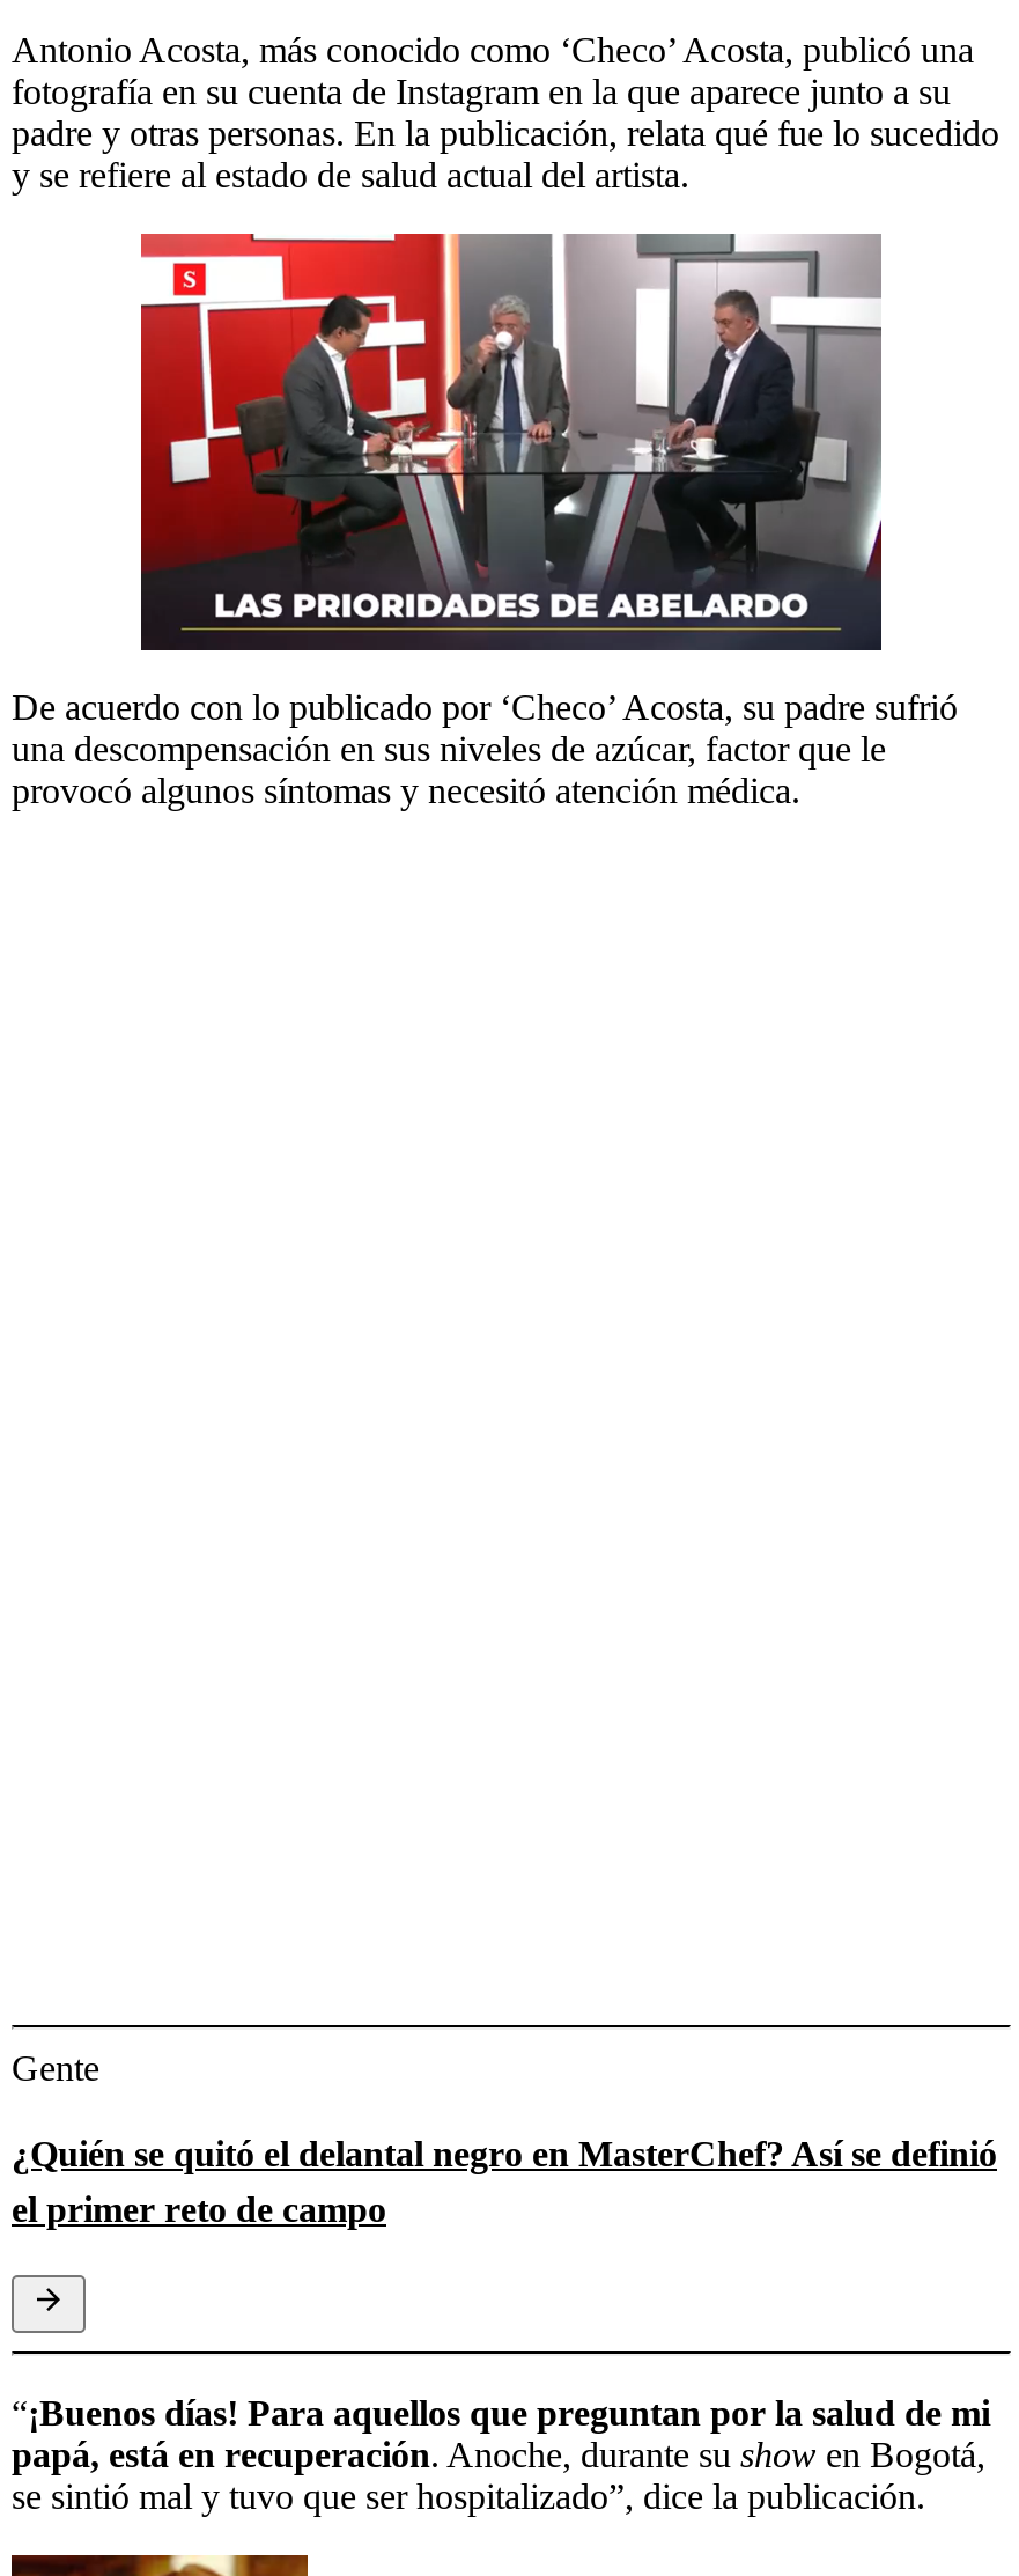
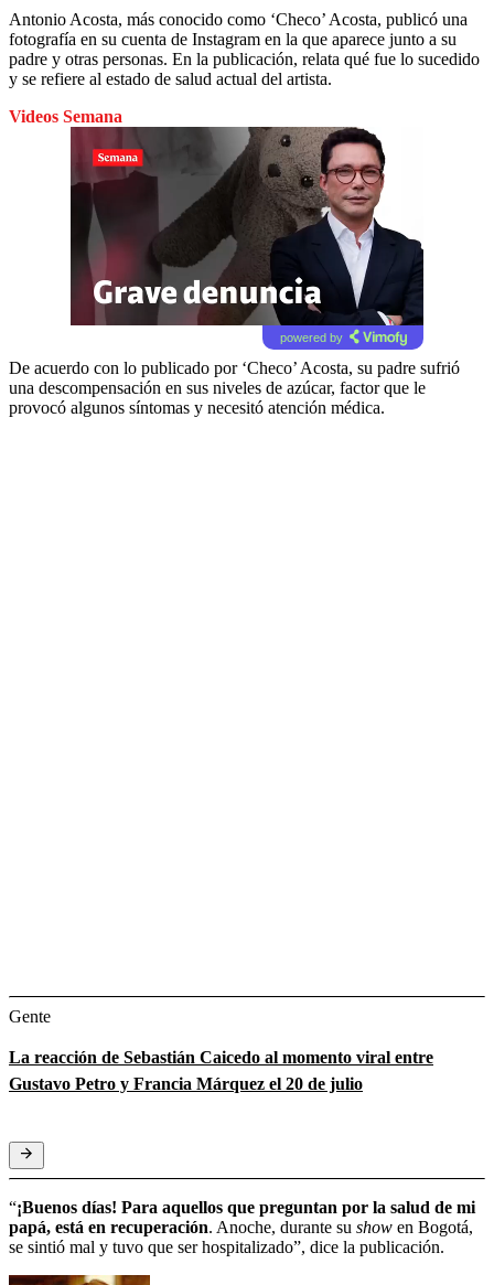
none -> [9,107,122,125] Videos Semana
none -> [280,330,342,344] powered by
[139,231,884,669] [image] -> [69,126,425,351] [image]
[12,2133,997,2228] ¿Quién se quitó el delantal negro en MasterChef? Así se definió | el primer reto de campo -> [9,1047,433,1093] La reacción de Sebastián Caicedo al momento viral entre | Gustavo Petro y Francia Márquez el 20 de julio

